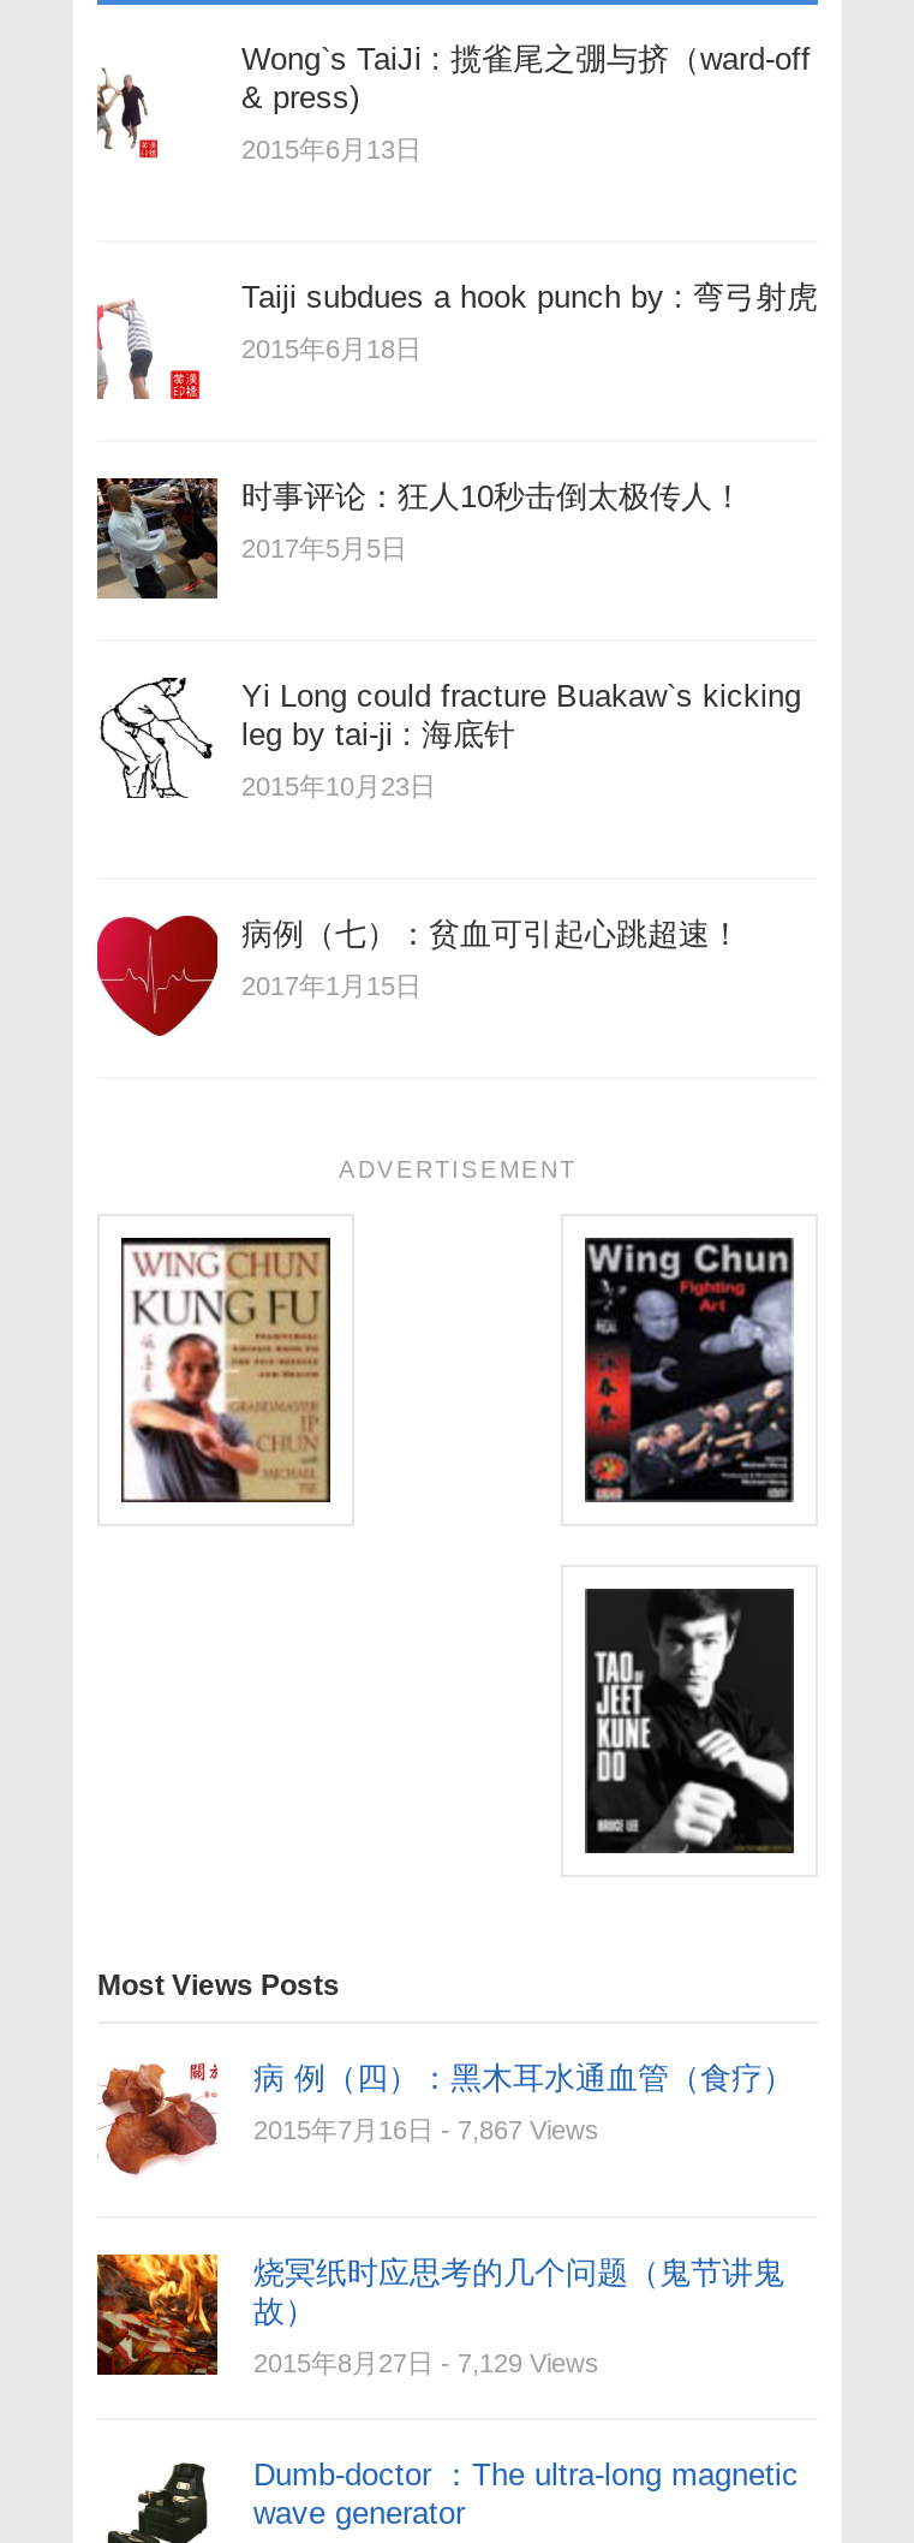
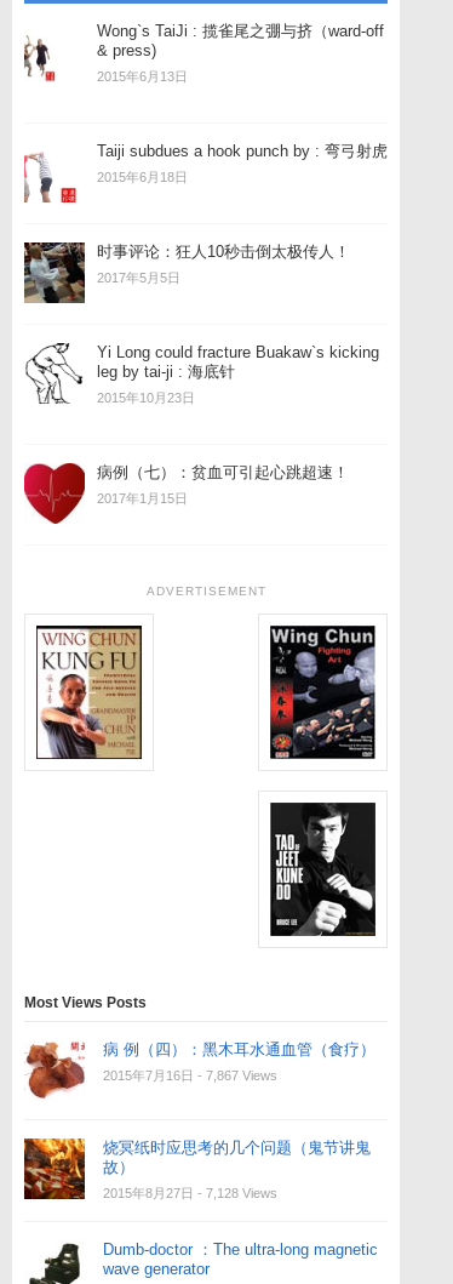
[253,2349,599,2377] 2015年8月27日 - 7,129 Views -> [103,1186,277,1200] 2015年8月27日 - 7,128 Views

